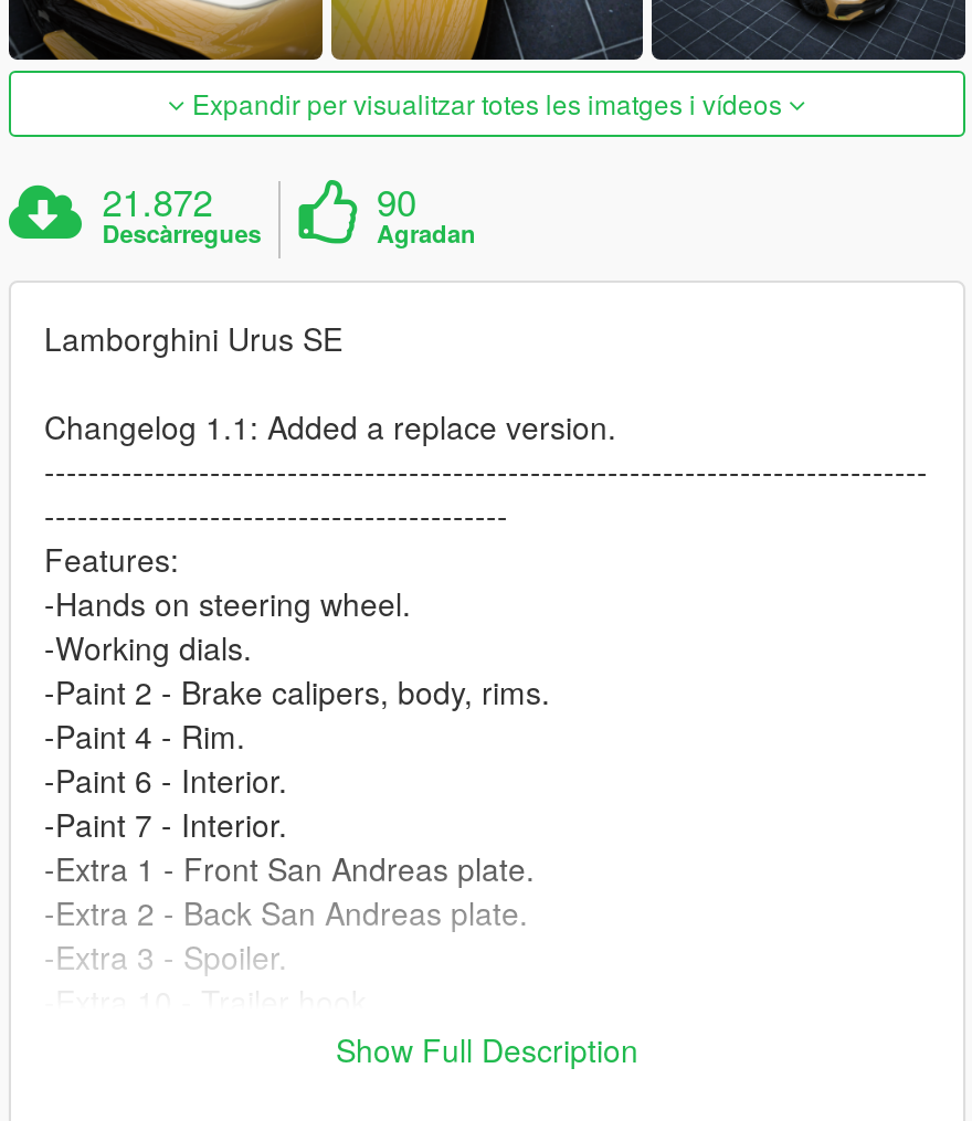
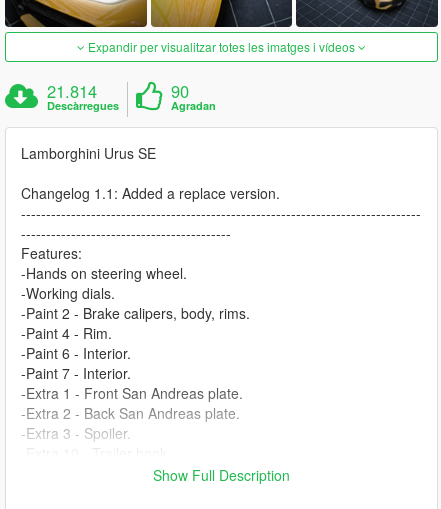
[102,175,213,228] 21.872 -> [47,79,97,103] 21.814

